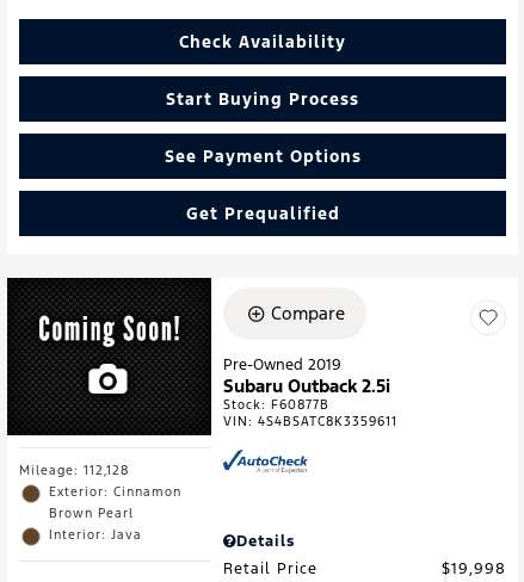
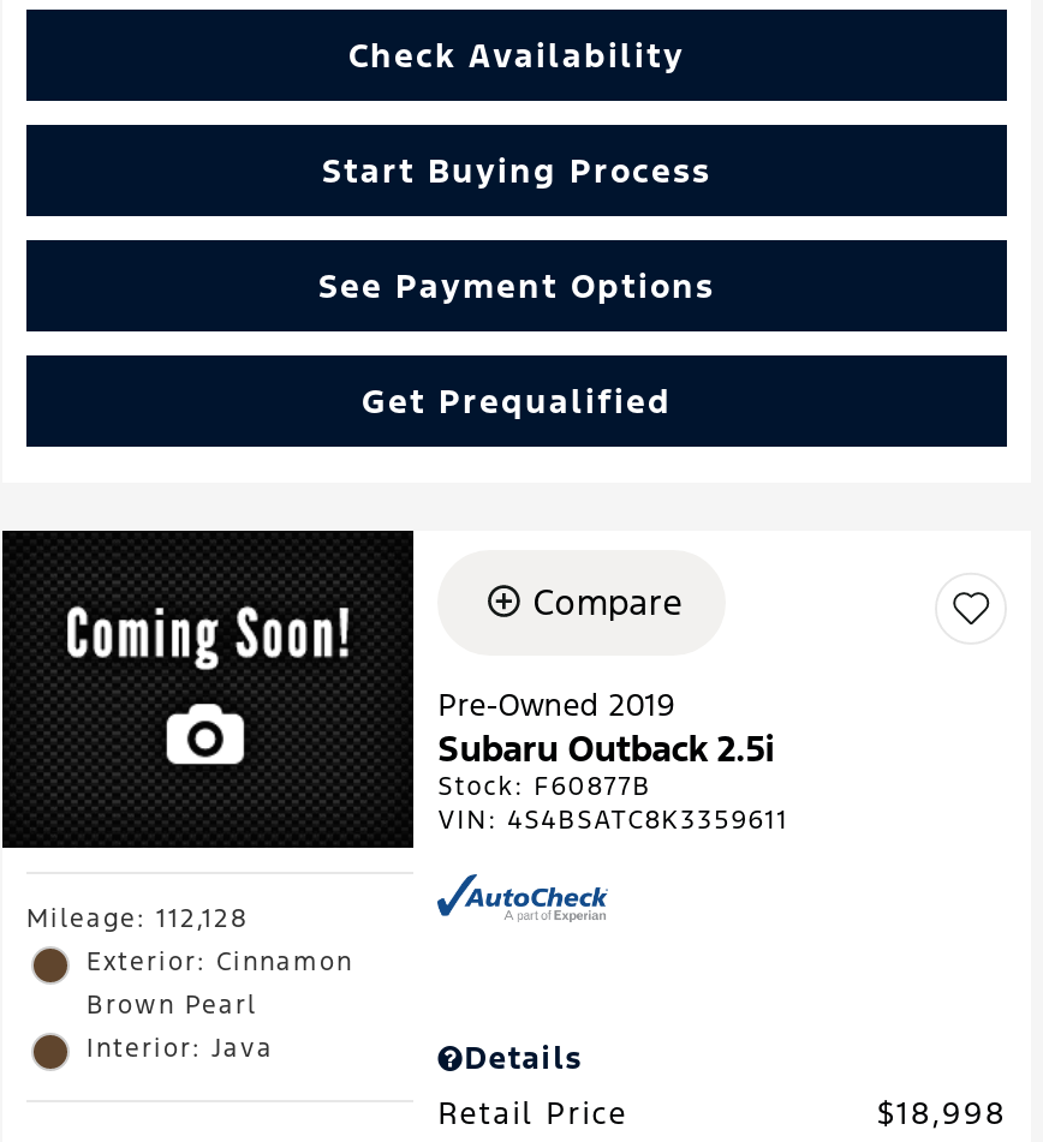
[442,559,506,578] $19,998 -> [877,1095,1007,1134] $18,998

